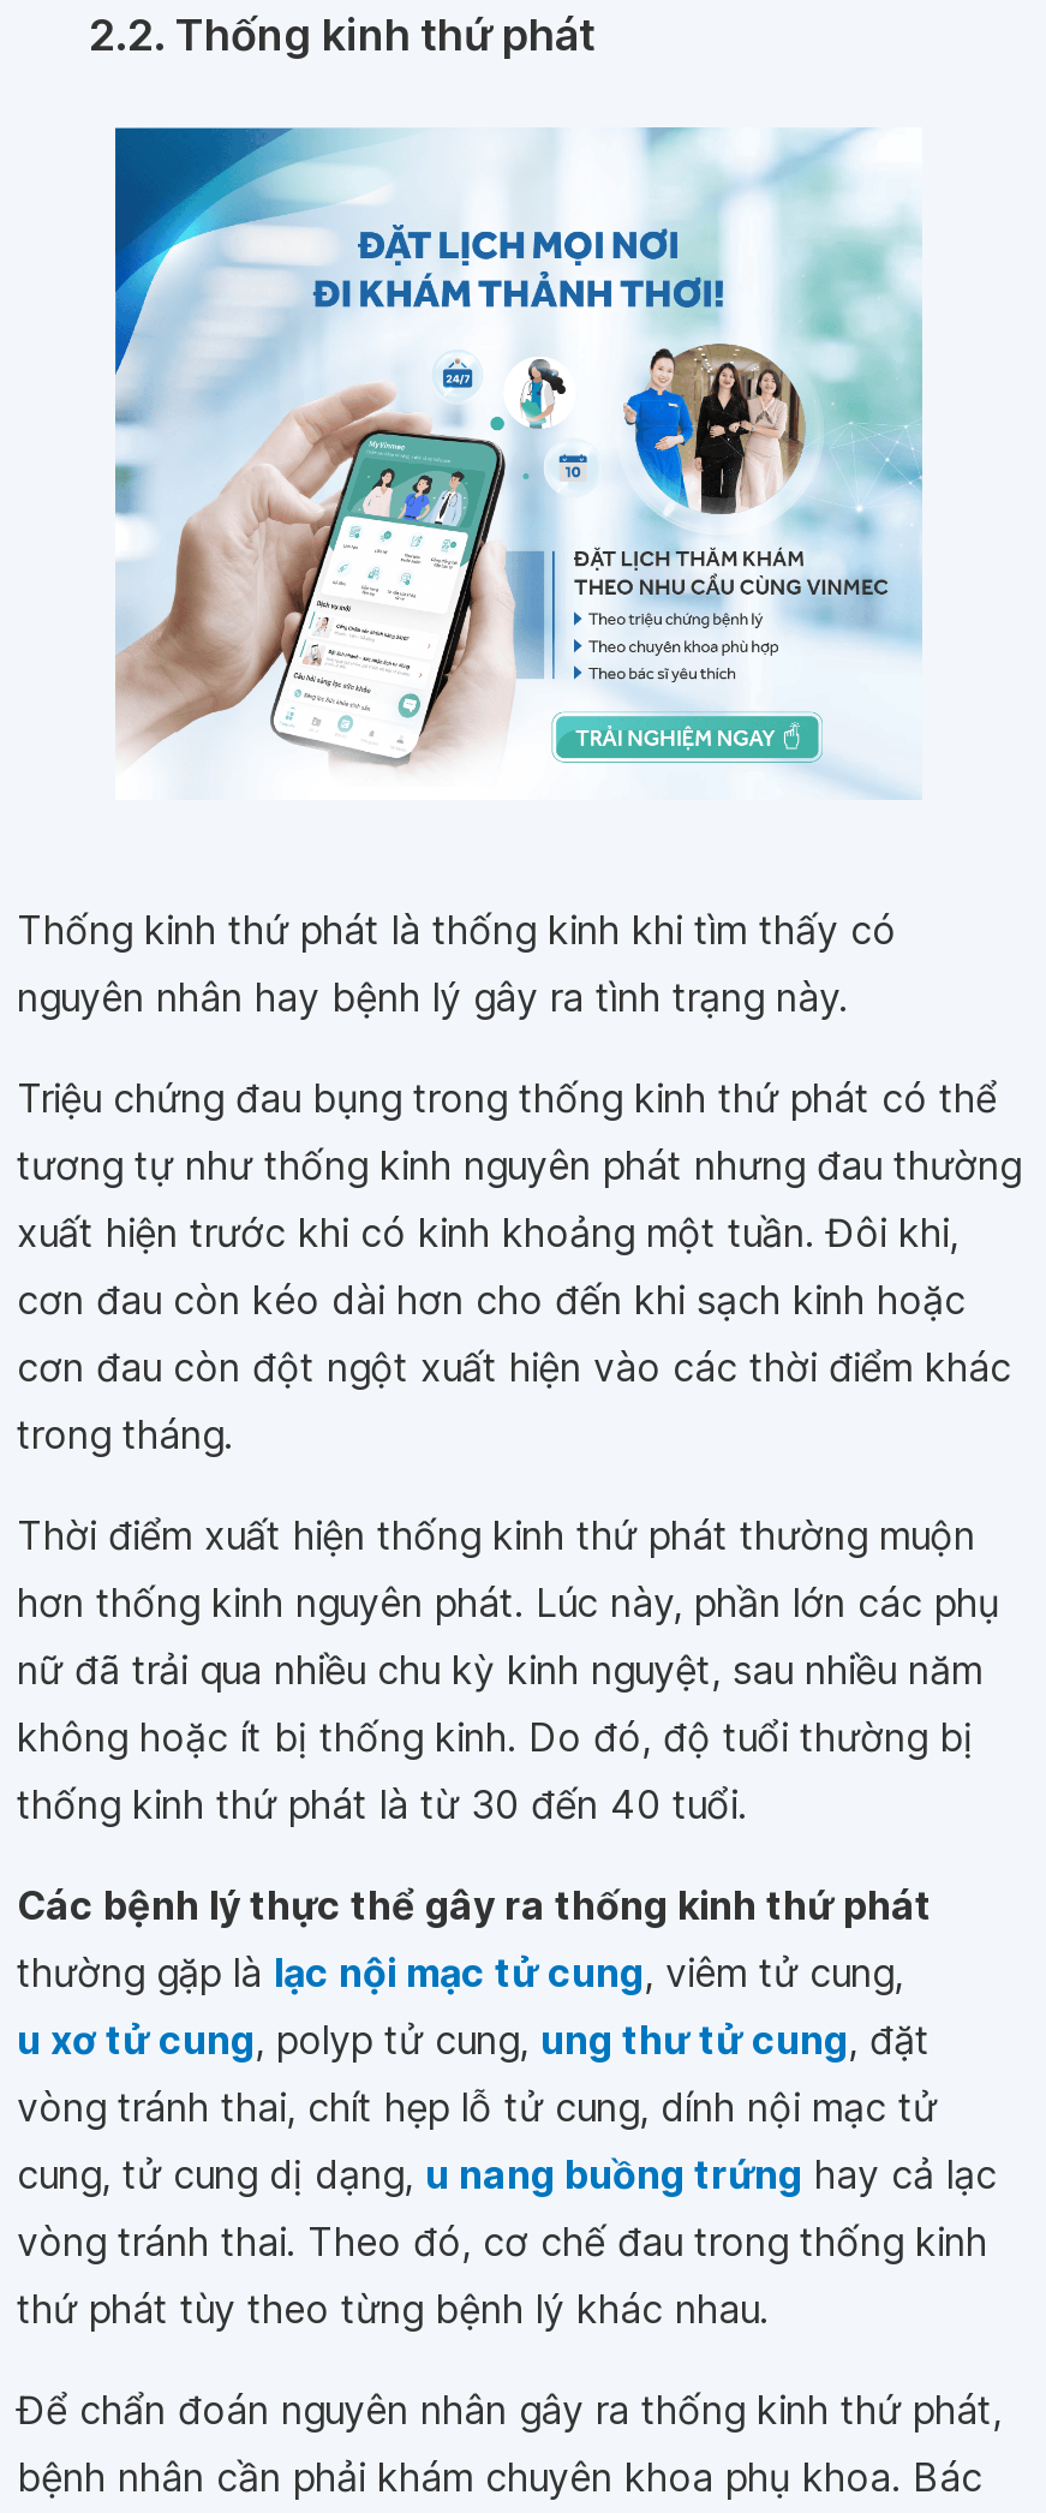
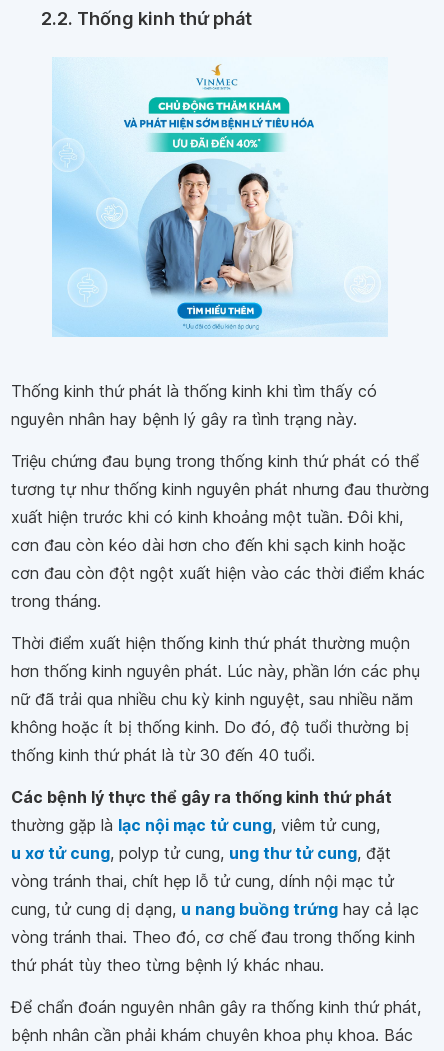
[113,125,925,800] [image] -> [51,57,388,338] [image]

